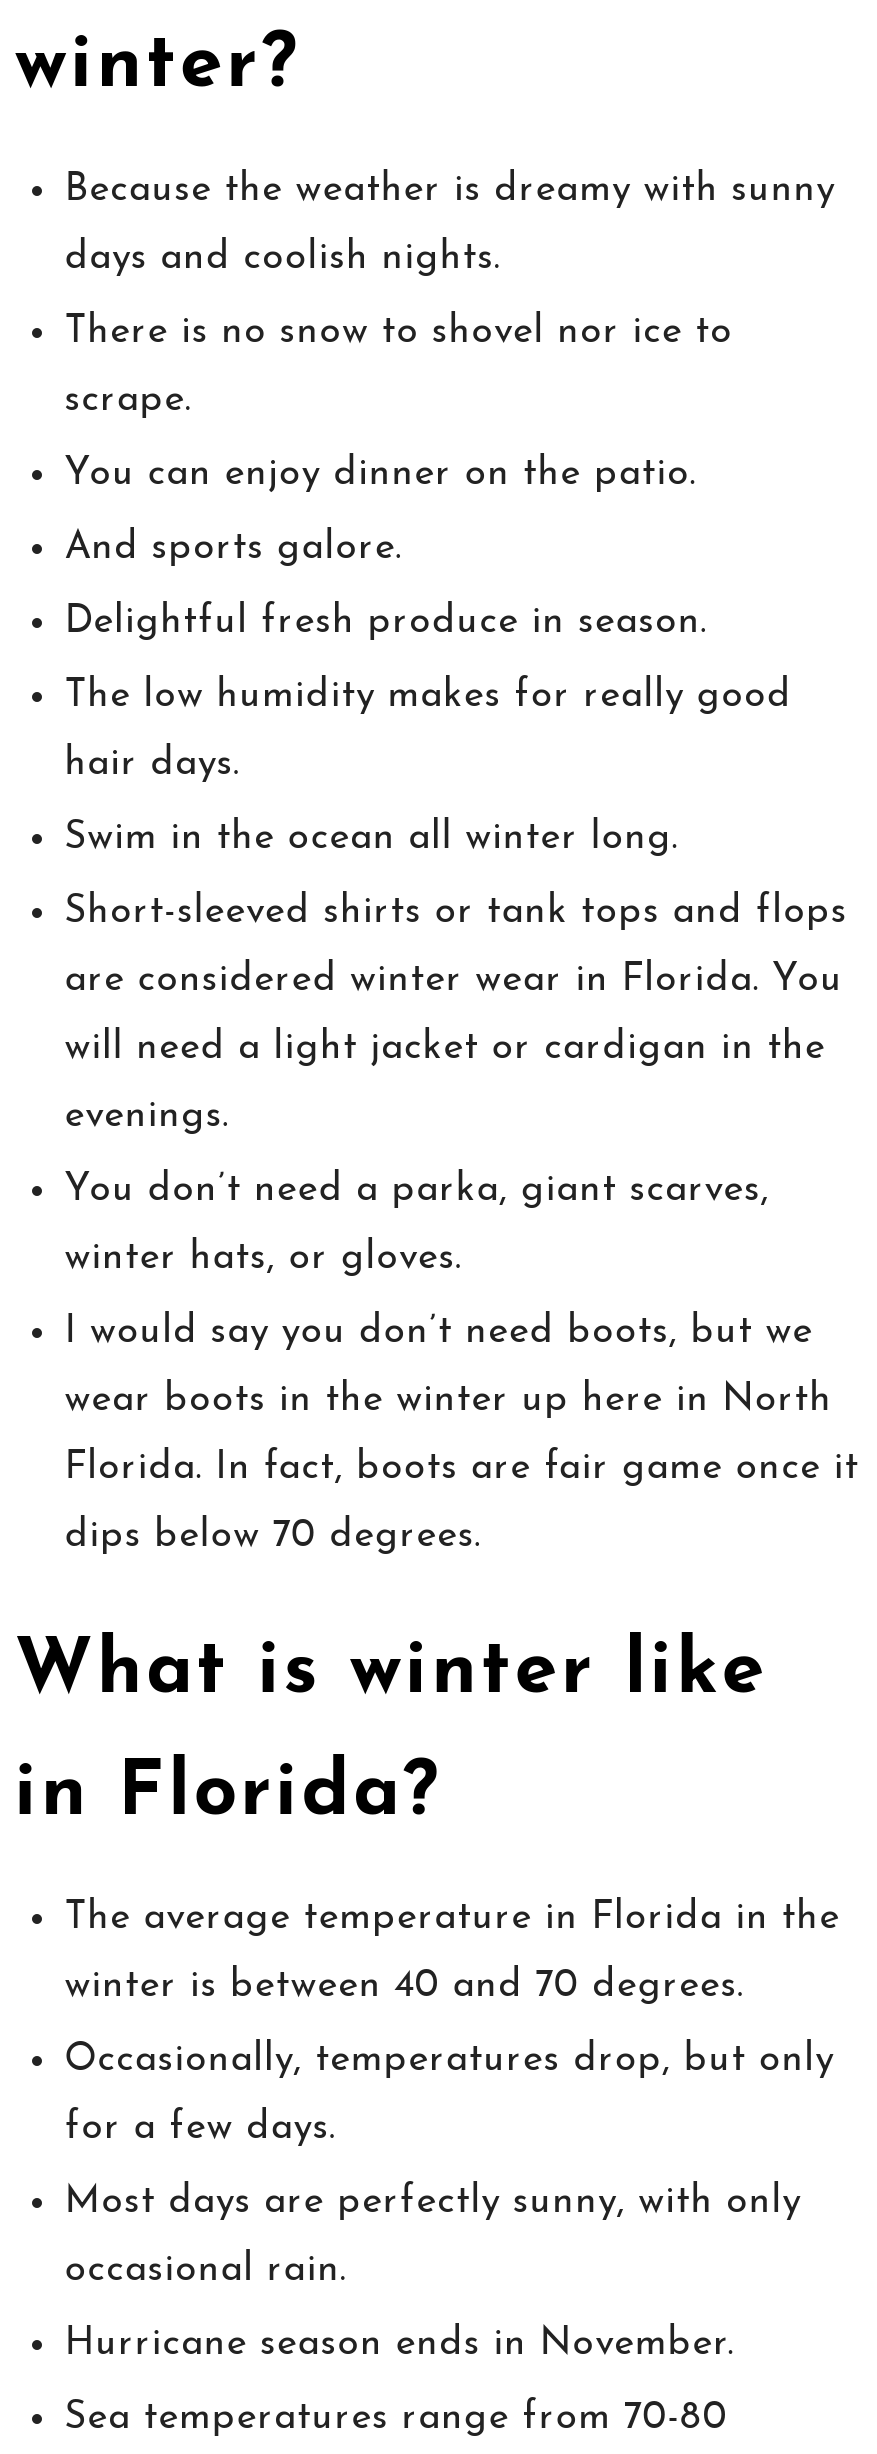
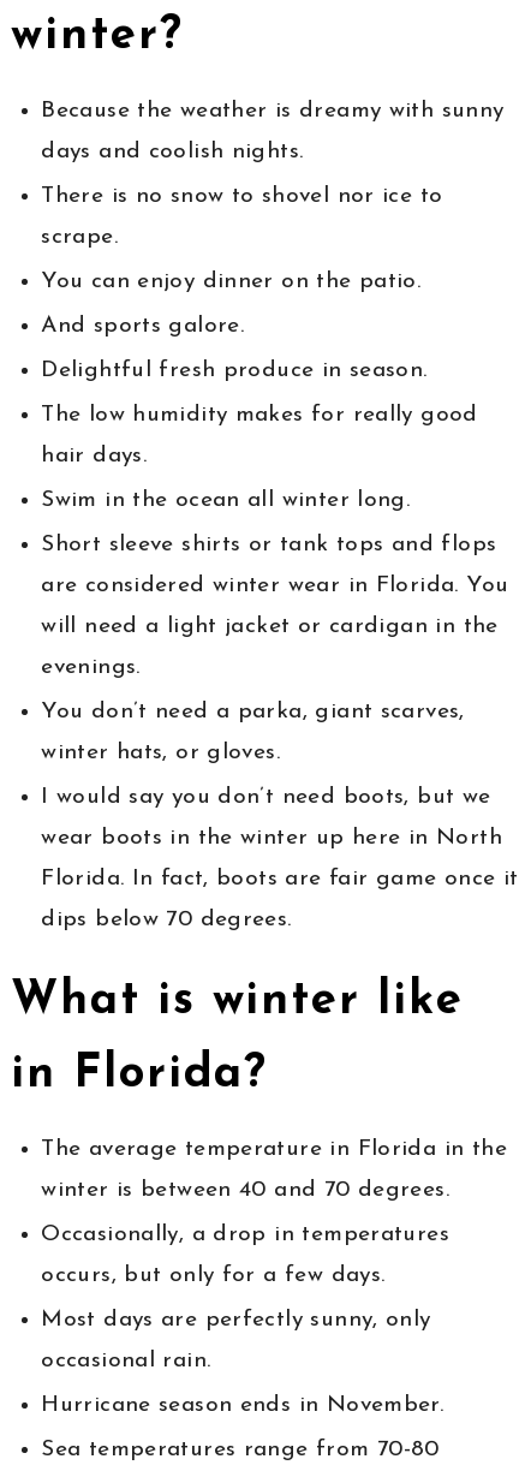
[64,895,847,933] Short-sleeved shirts or tank tops and flops -> [41,534,497,557] Short sleeve shirts or tank tops and flops
[64,2043,834,2081] Occasionally, temperatures drop, but only -> [41,1224,449,1247] Occasionally, a drop in temperatures
[64,2111,336,2149] for a few days. -> [41,1265,385,1288] occurs, but only for a few days.
[64,2185,801,2223] Most days are perfectly sunny, with only -> [41,1309,431,1332] Most days are perfectly sunny, only

